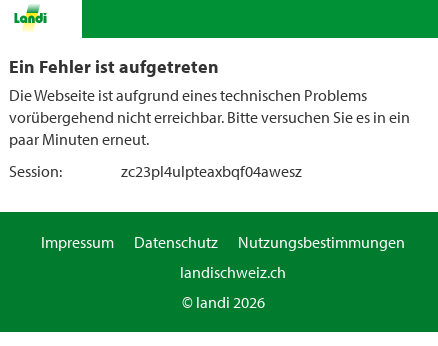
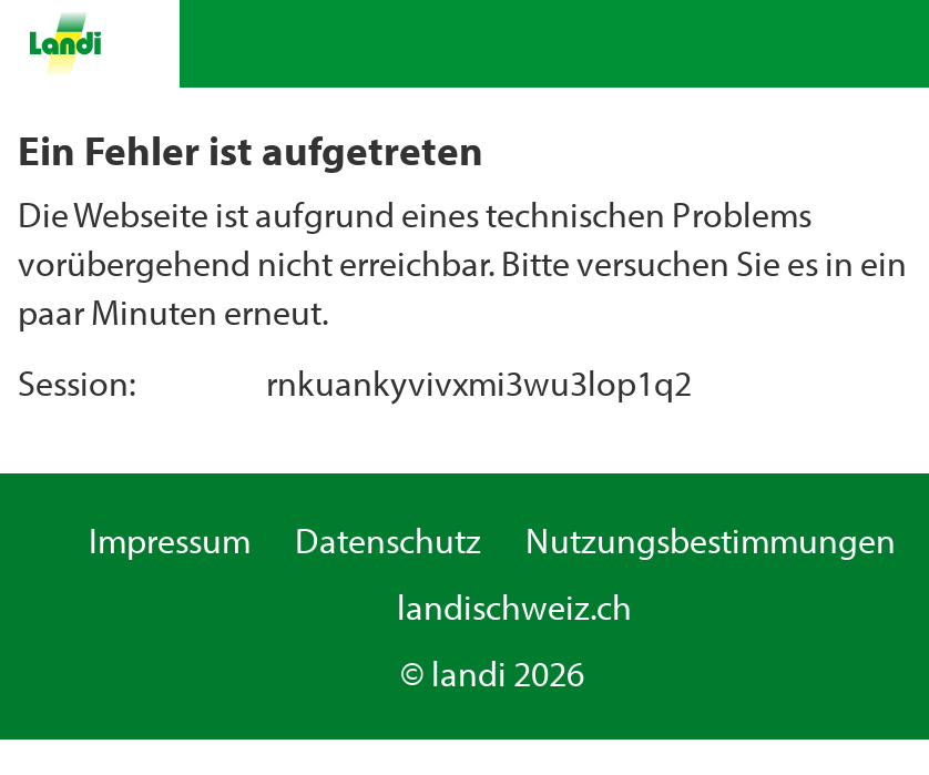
[121,161,302,181] zc23pl4ulpteaxbqf04awesz -> [266,360,692,405] rnkuankyvivxmi3wu3lop1q2

